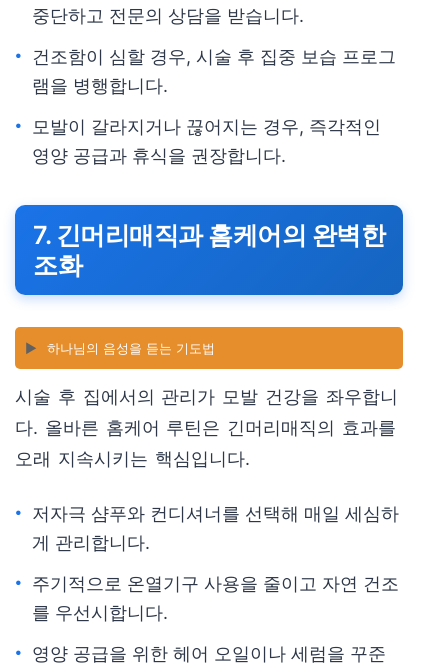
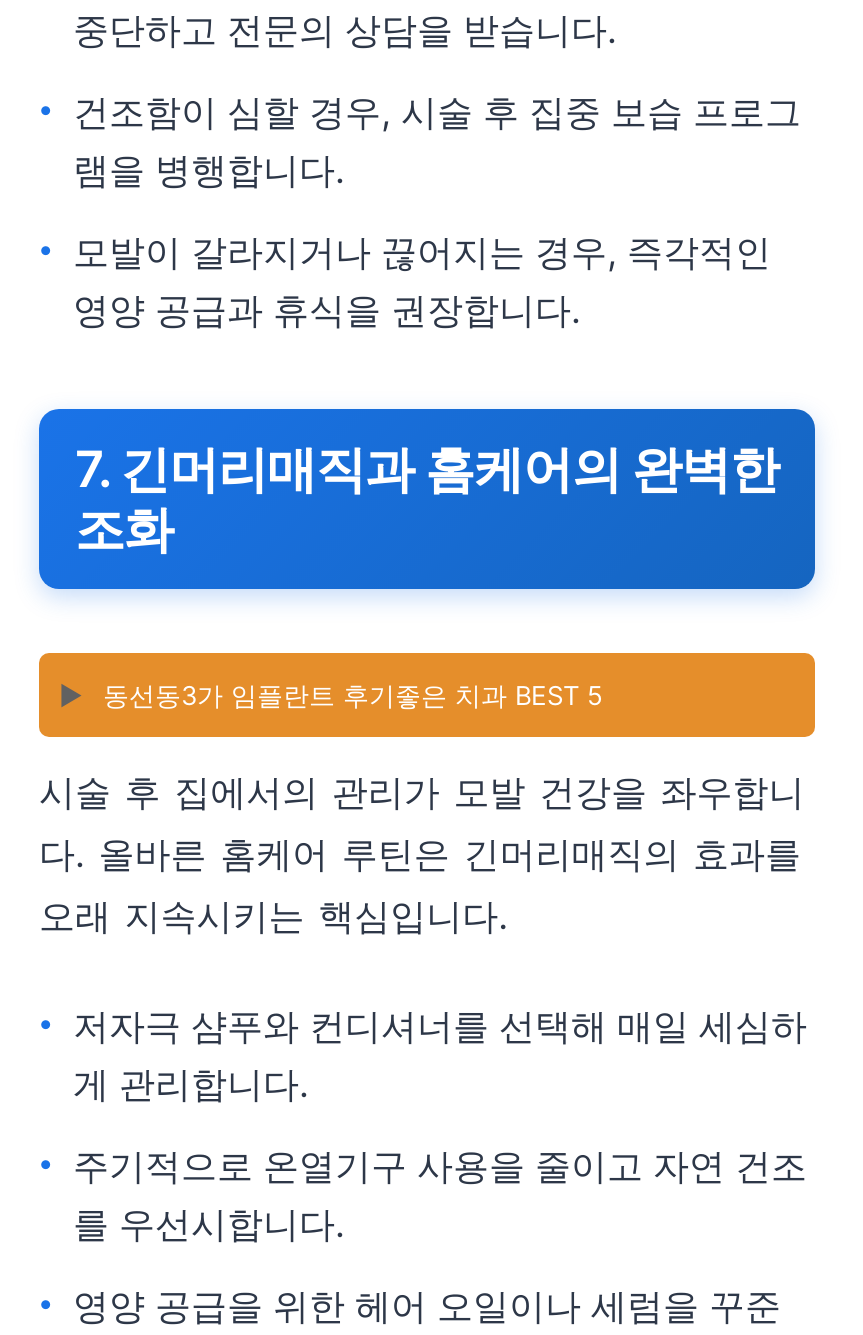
[47,340,215,356] 하나님의 음성을 듣는 기도법 -> [103,679,603,711] 동선동3가 임플란트 후기좋은 치과 BEST 5

